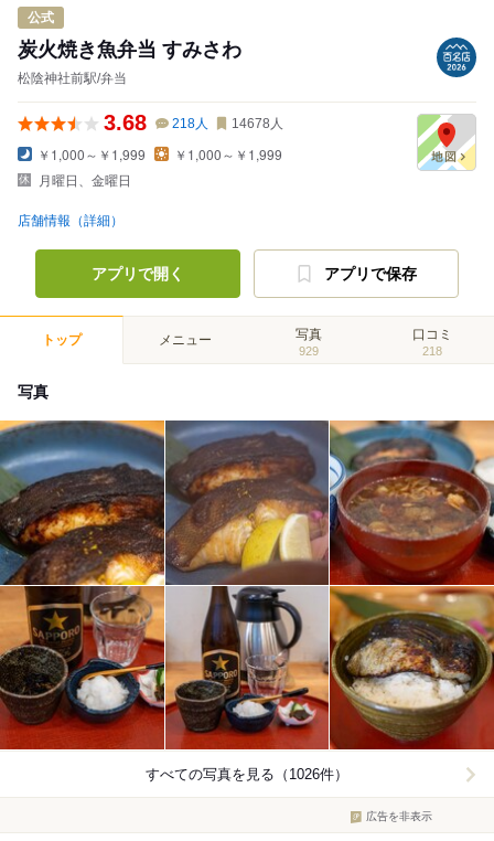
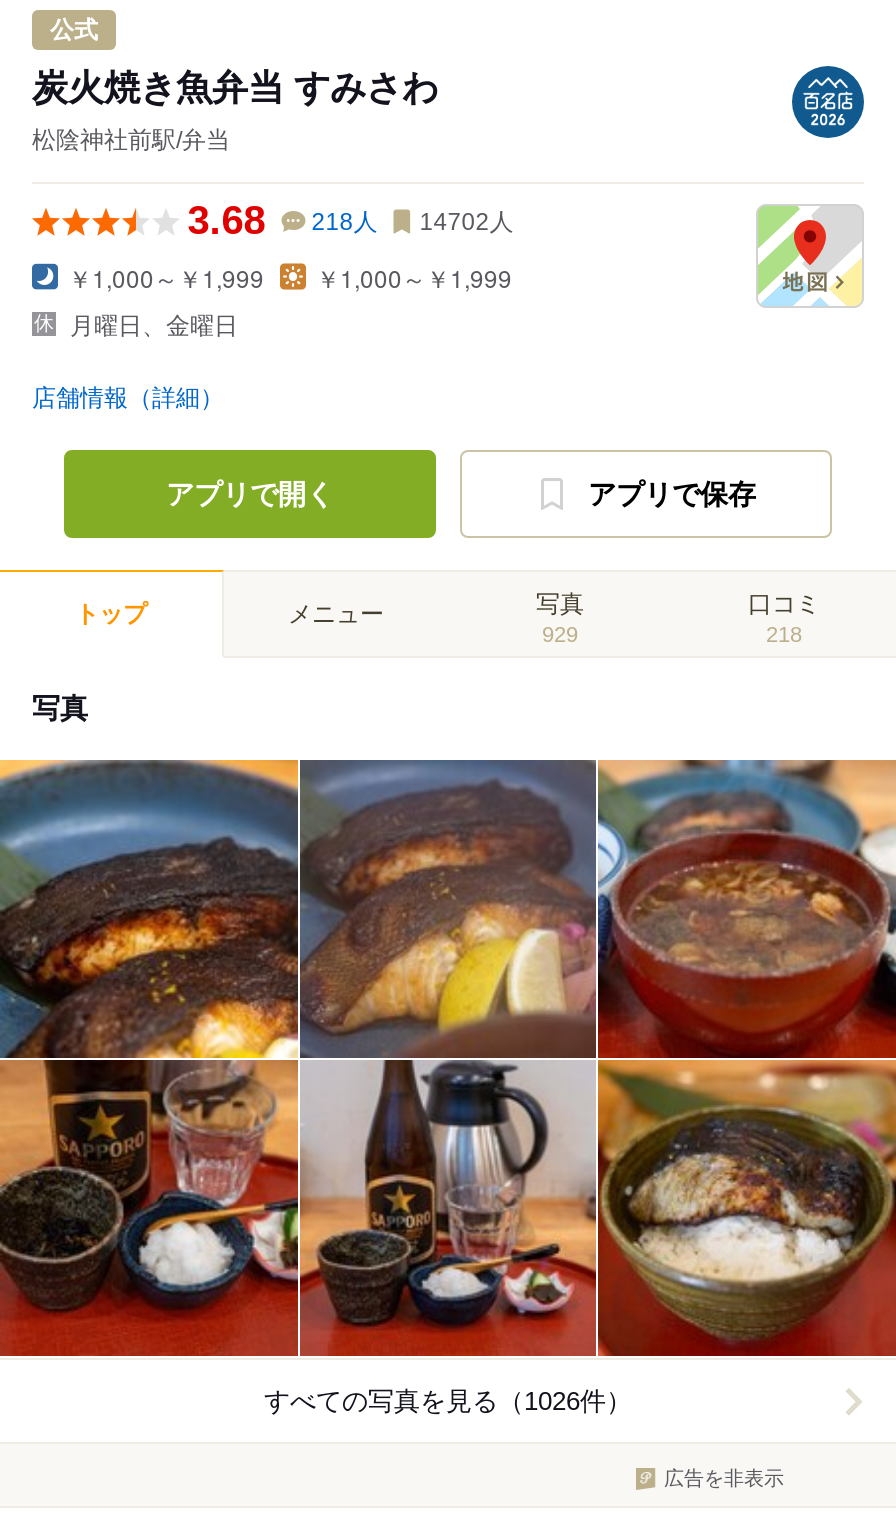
[103,110,283,135] 3.68 218人 14678人 -> [188,198,514,242] 3.68 218人 14702人

